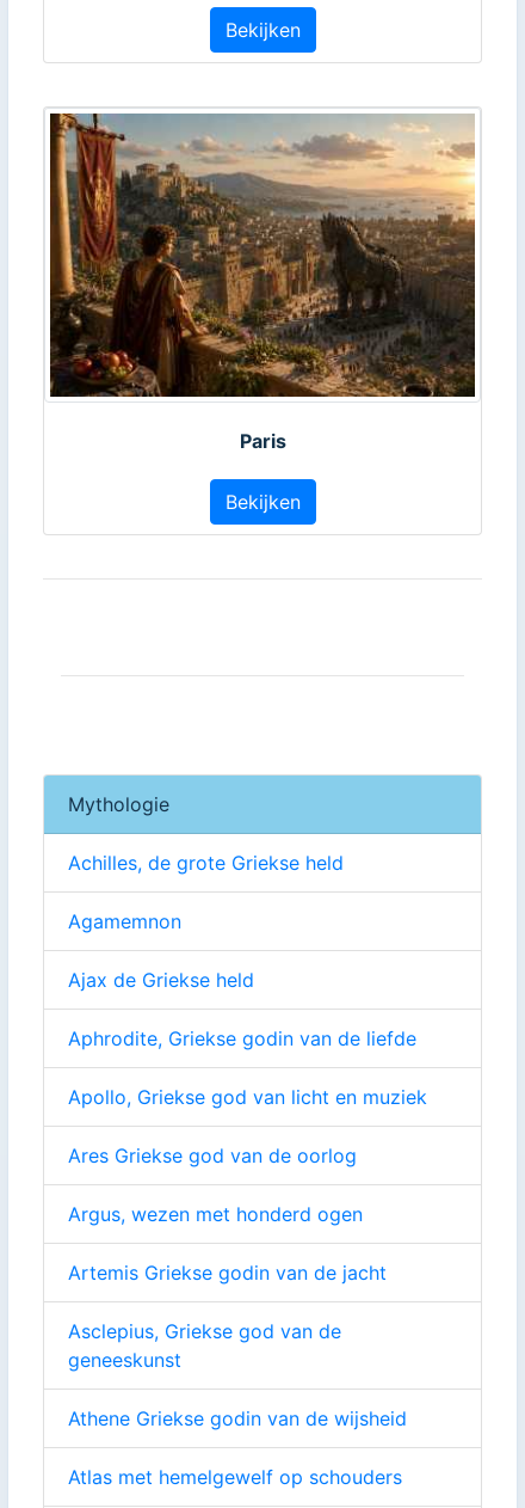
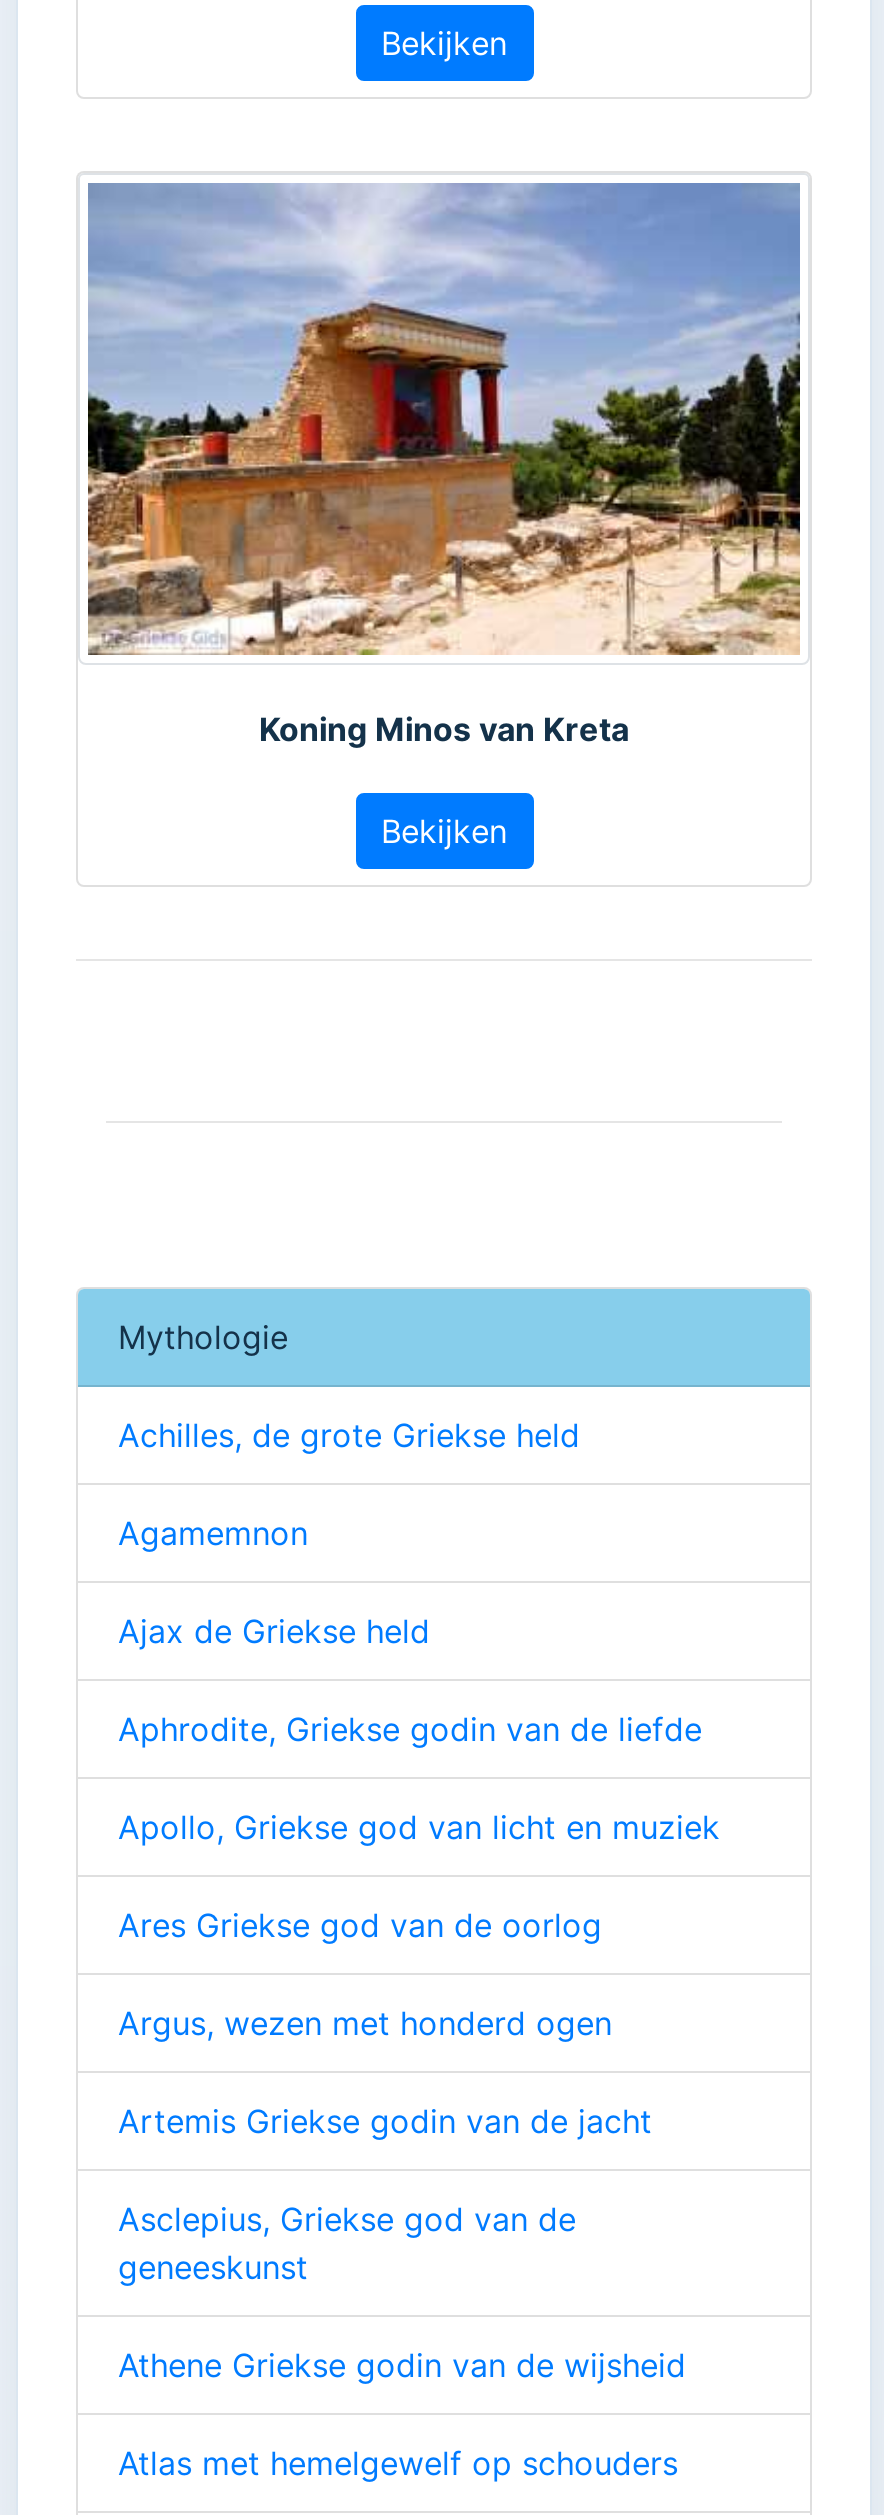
[49,112,476,453] [image] | Paris -> [86,181,802,749] [image] | Koning Minos van Kreta

